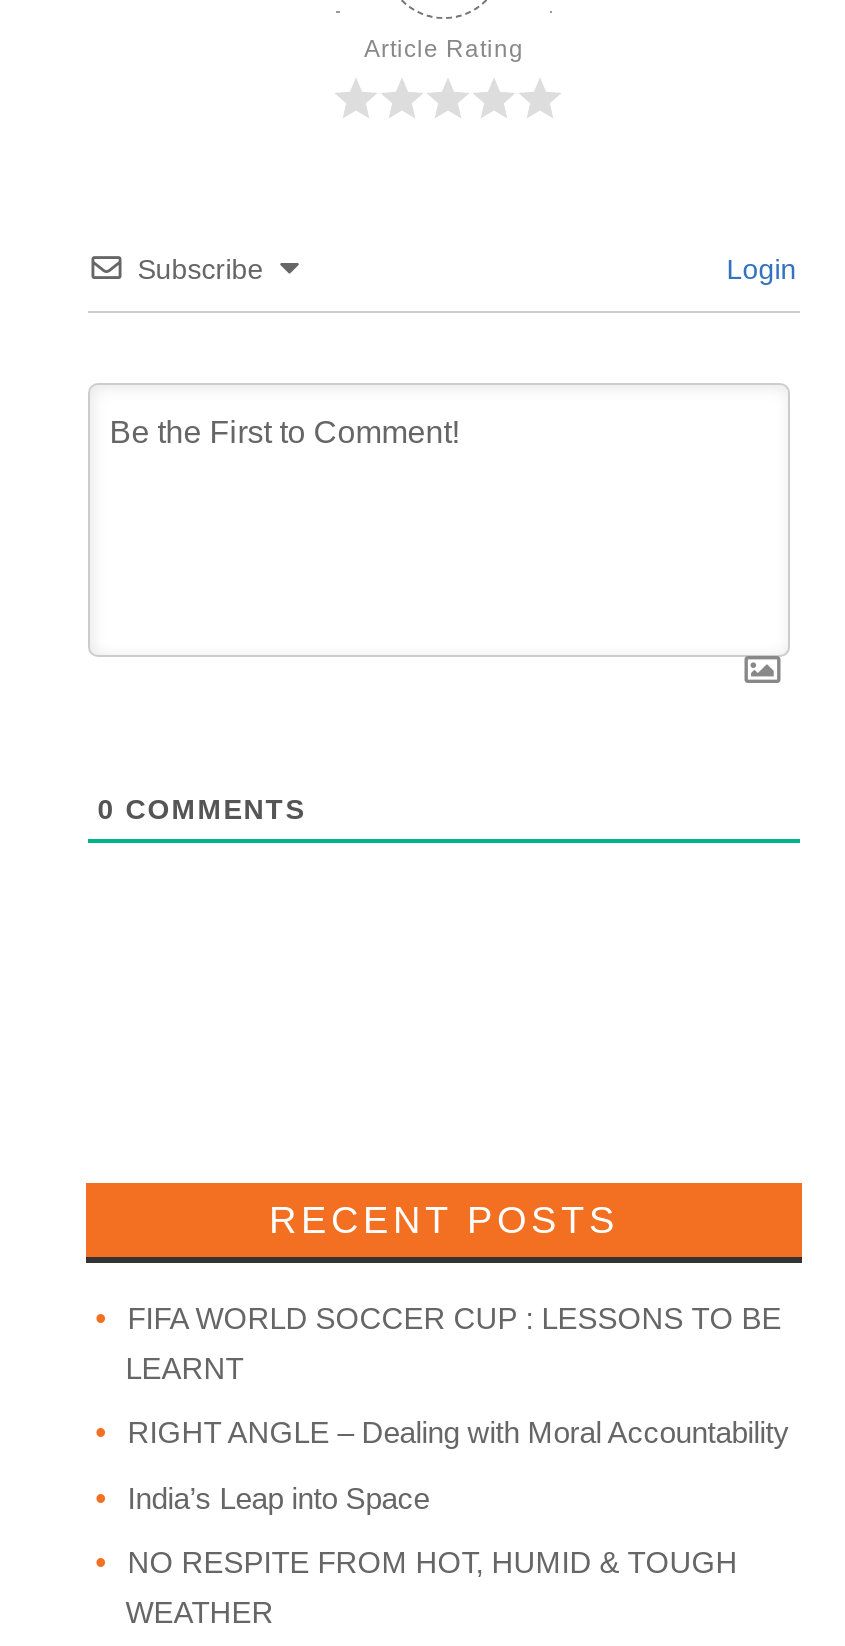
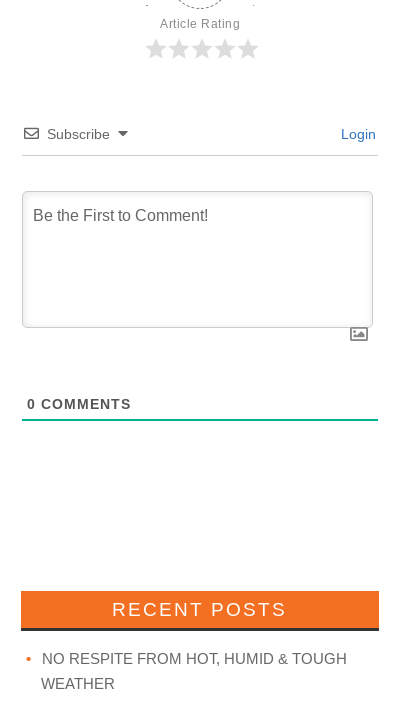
[126,1300,790,1514] FIFA WORLD SOCCER CUP : LESSONS TO BE | LEARNT | RIGHT ANGLE – Dealing with Moral Accountability | India’s Leap into Space -> none

